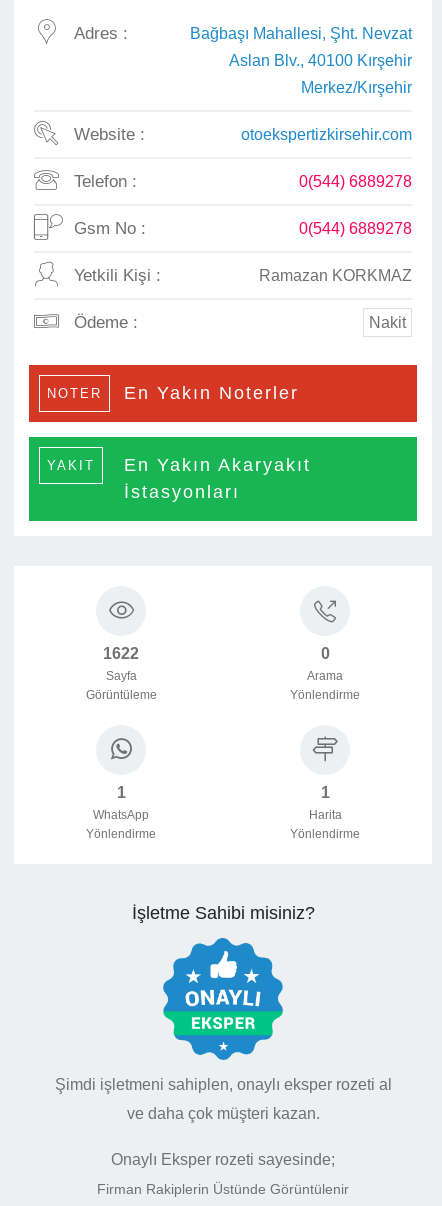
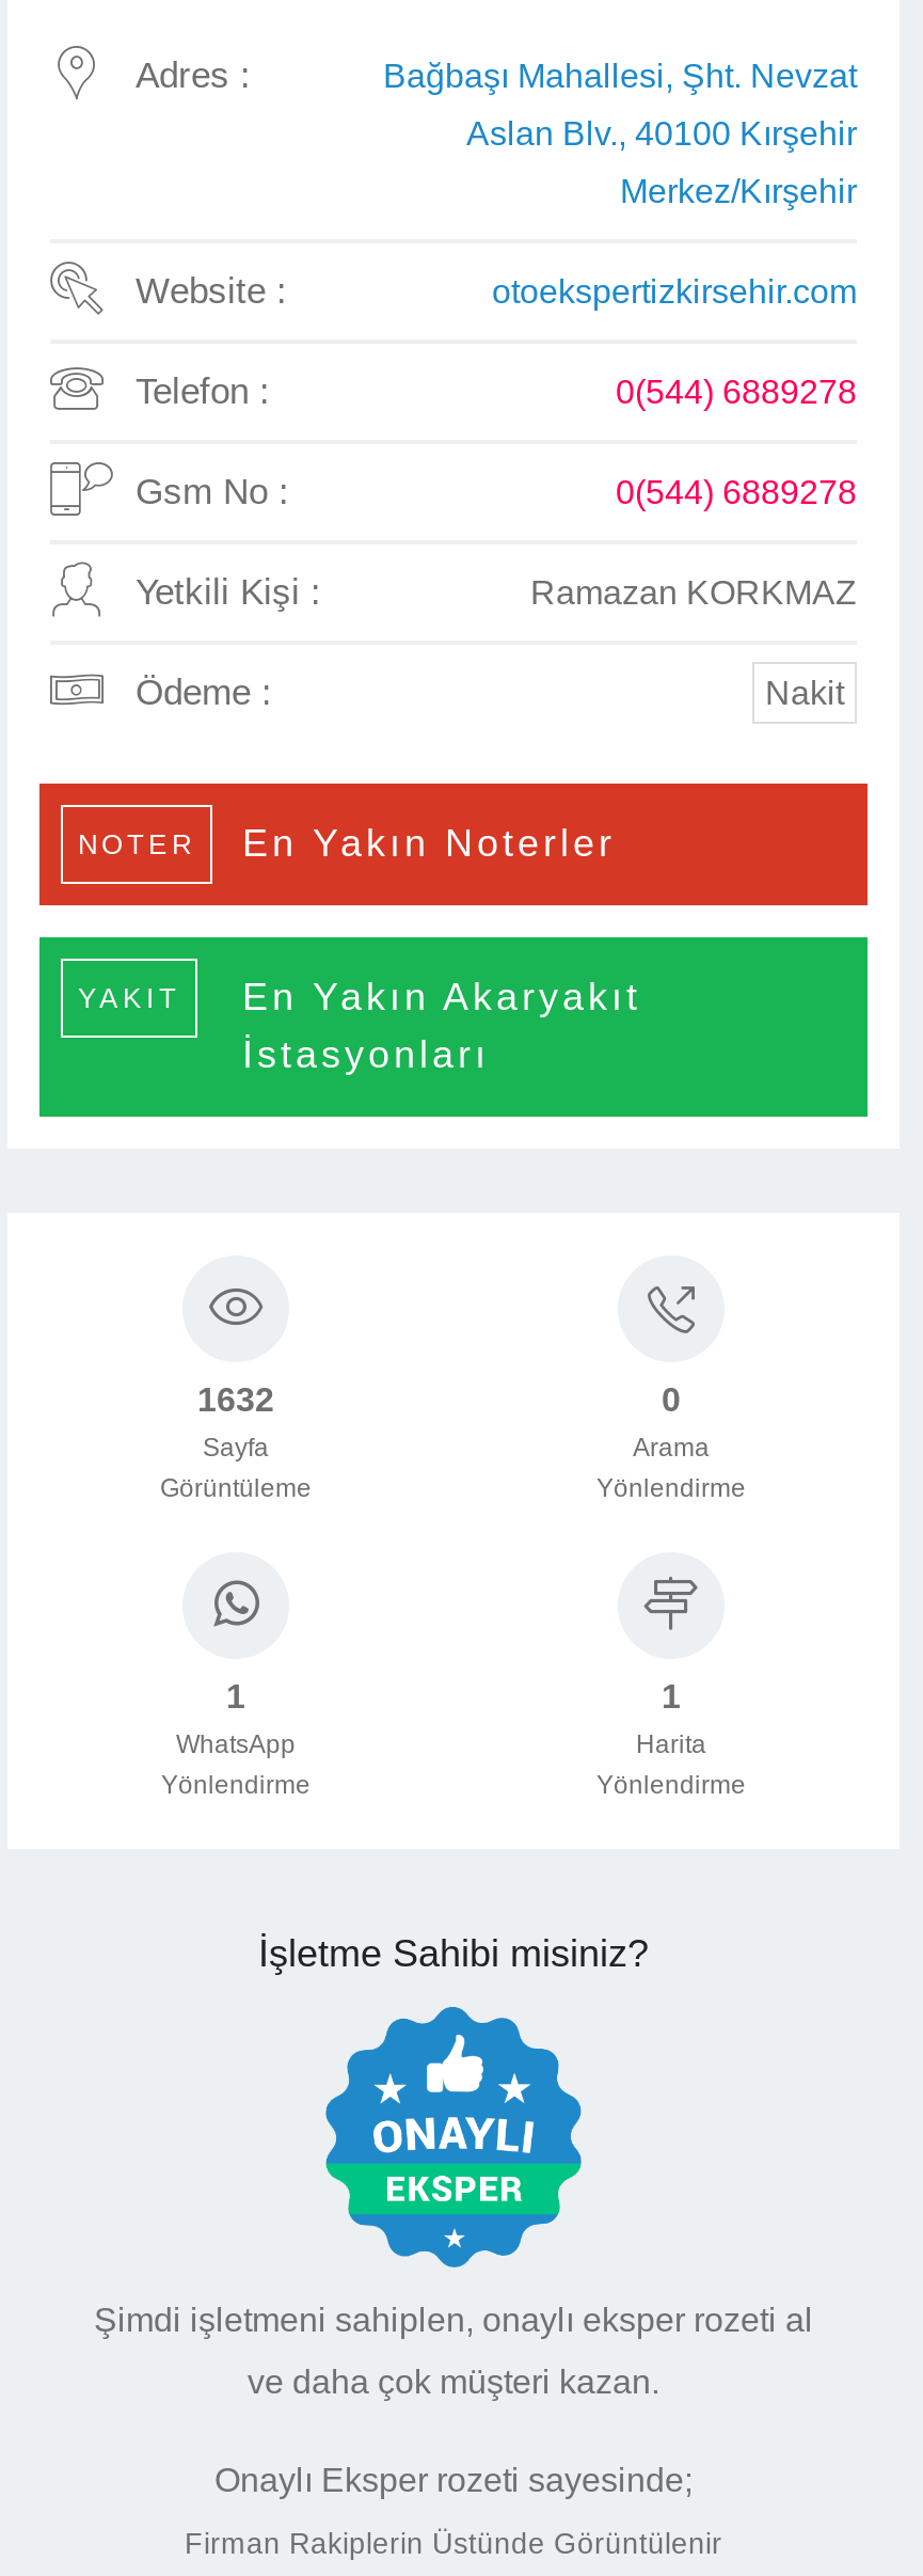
[103,645,139,662] 1622 -> [197,1381,274,1418] 1632

